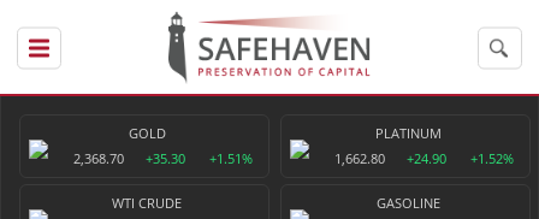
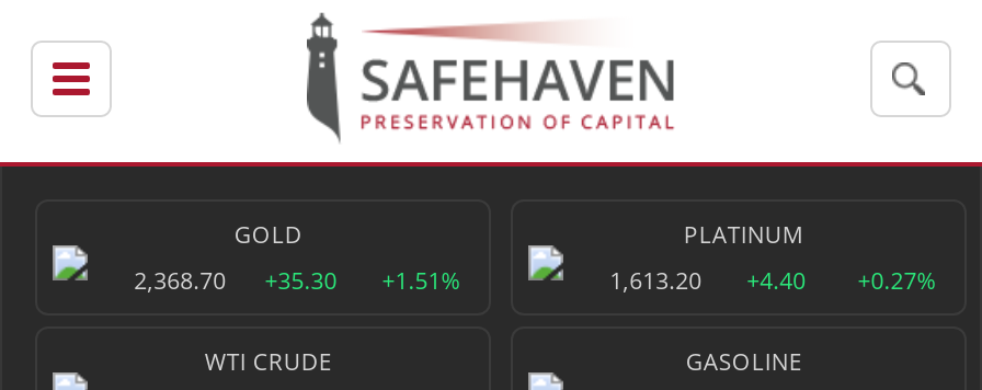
[335,150,385,167] 1,662.80 -> [610,265,702,296] 1,613.20
[406,150,446,167] +24.90 -> [747,265,806,296] +4.40
[471,150,514,167] +1.52% -> [857,265,936,296] +0.27%

